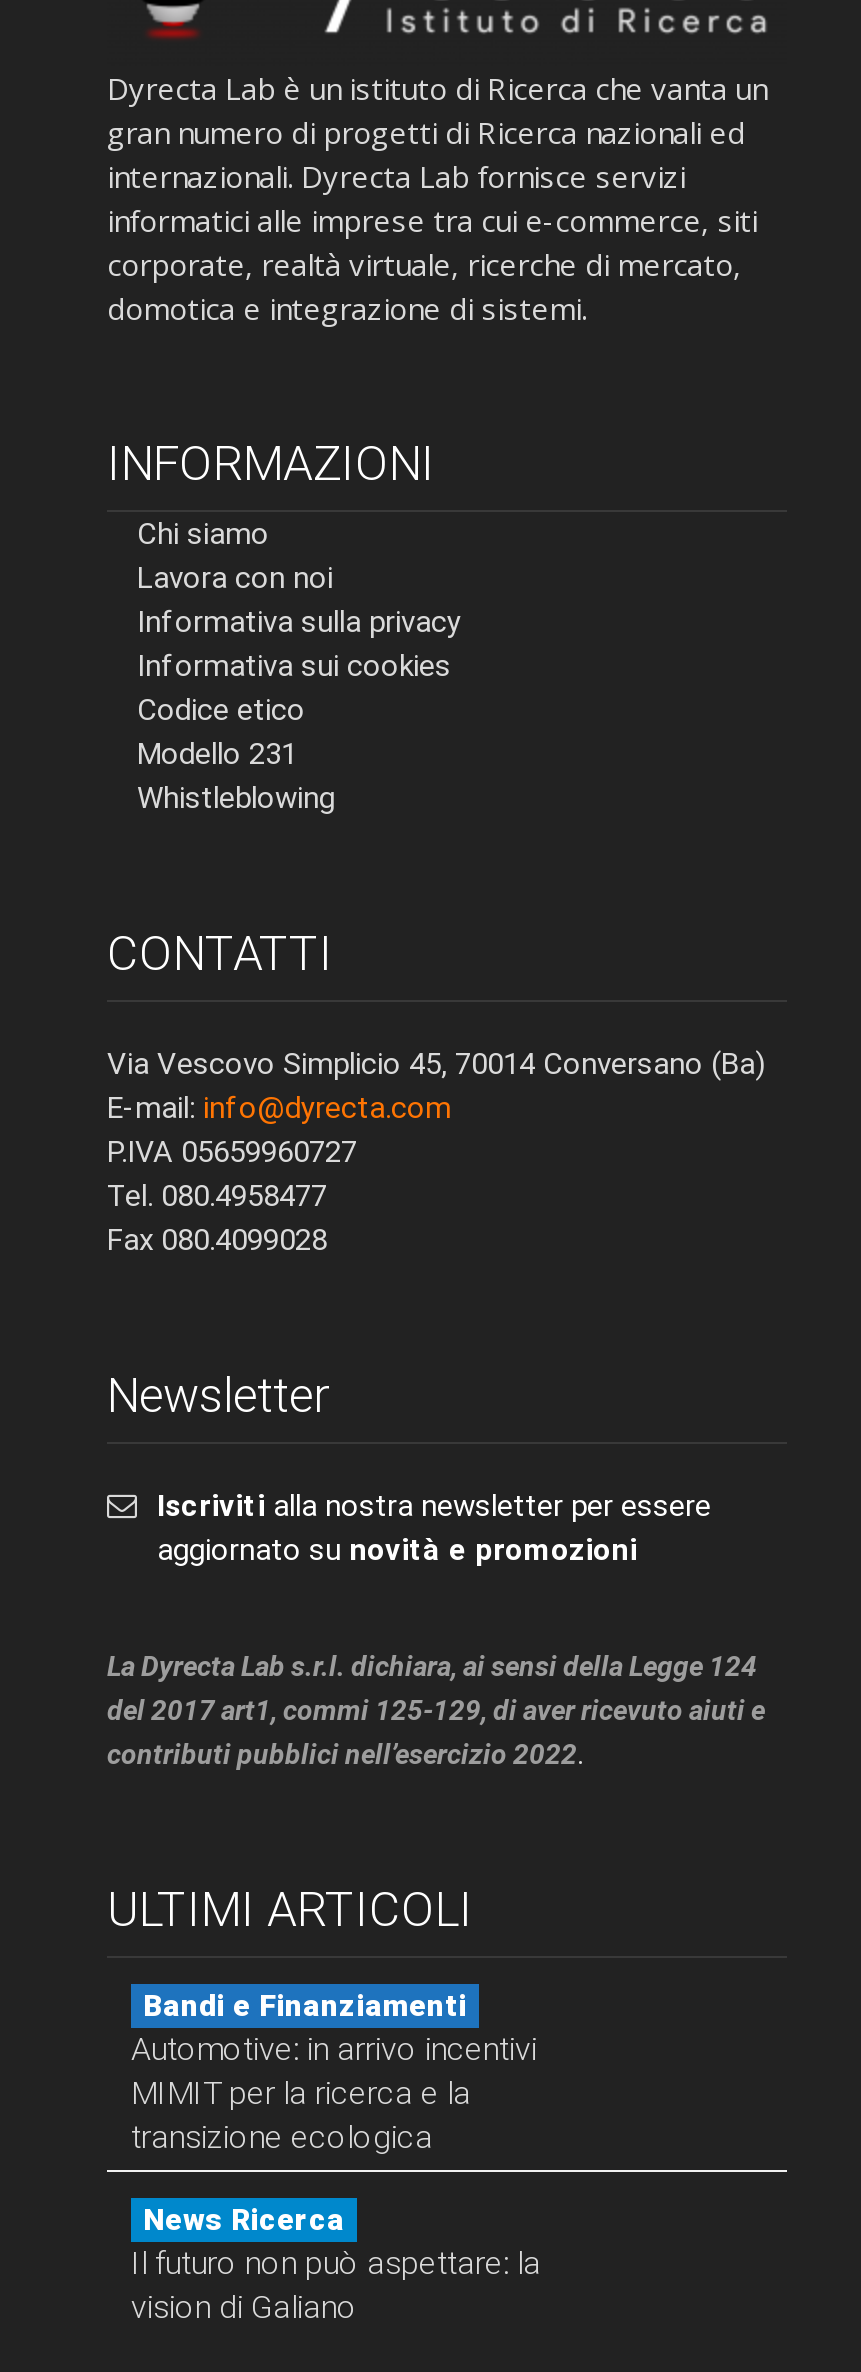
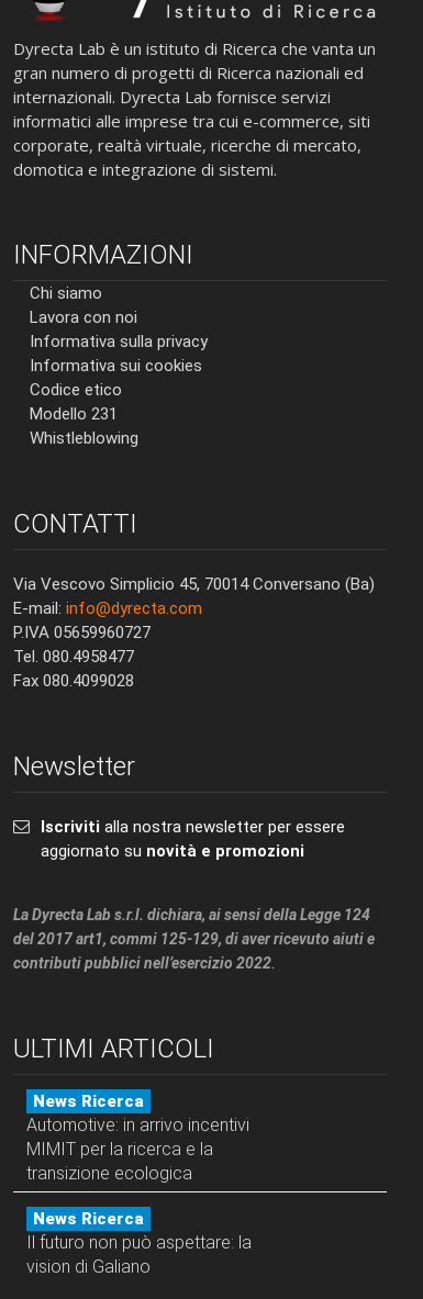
[143,1989,467,2025] Bandi e Finanziamenti -> [33,1092,144,1112] News Ricerca

